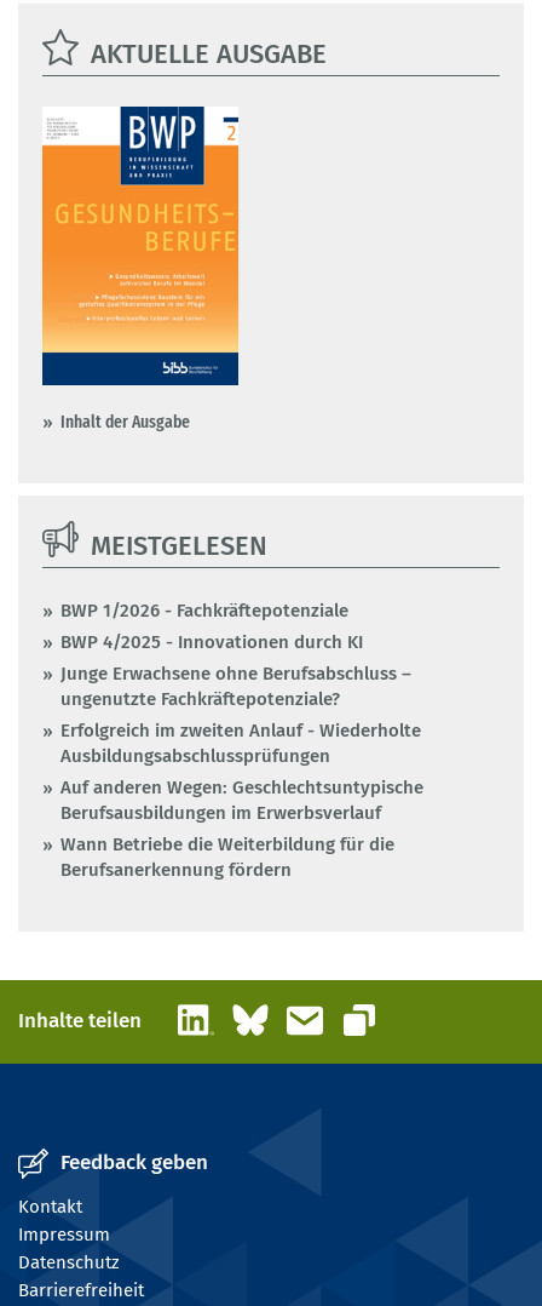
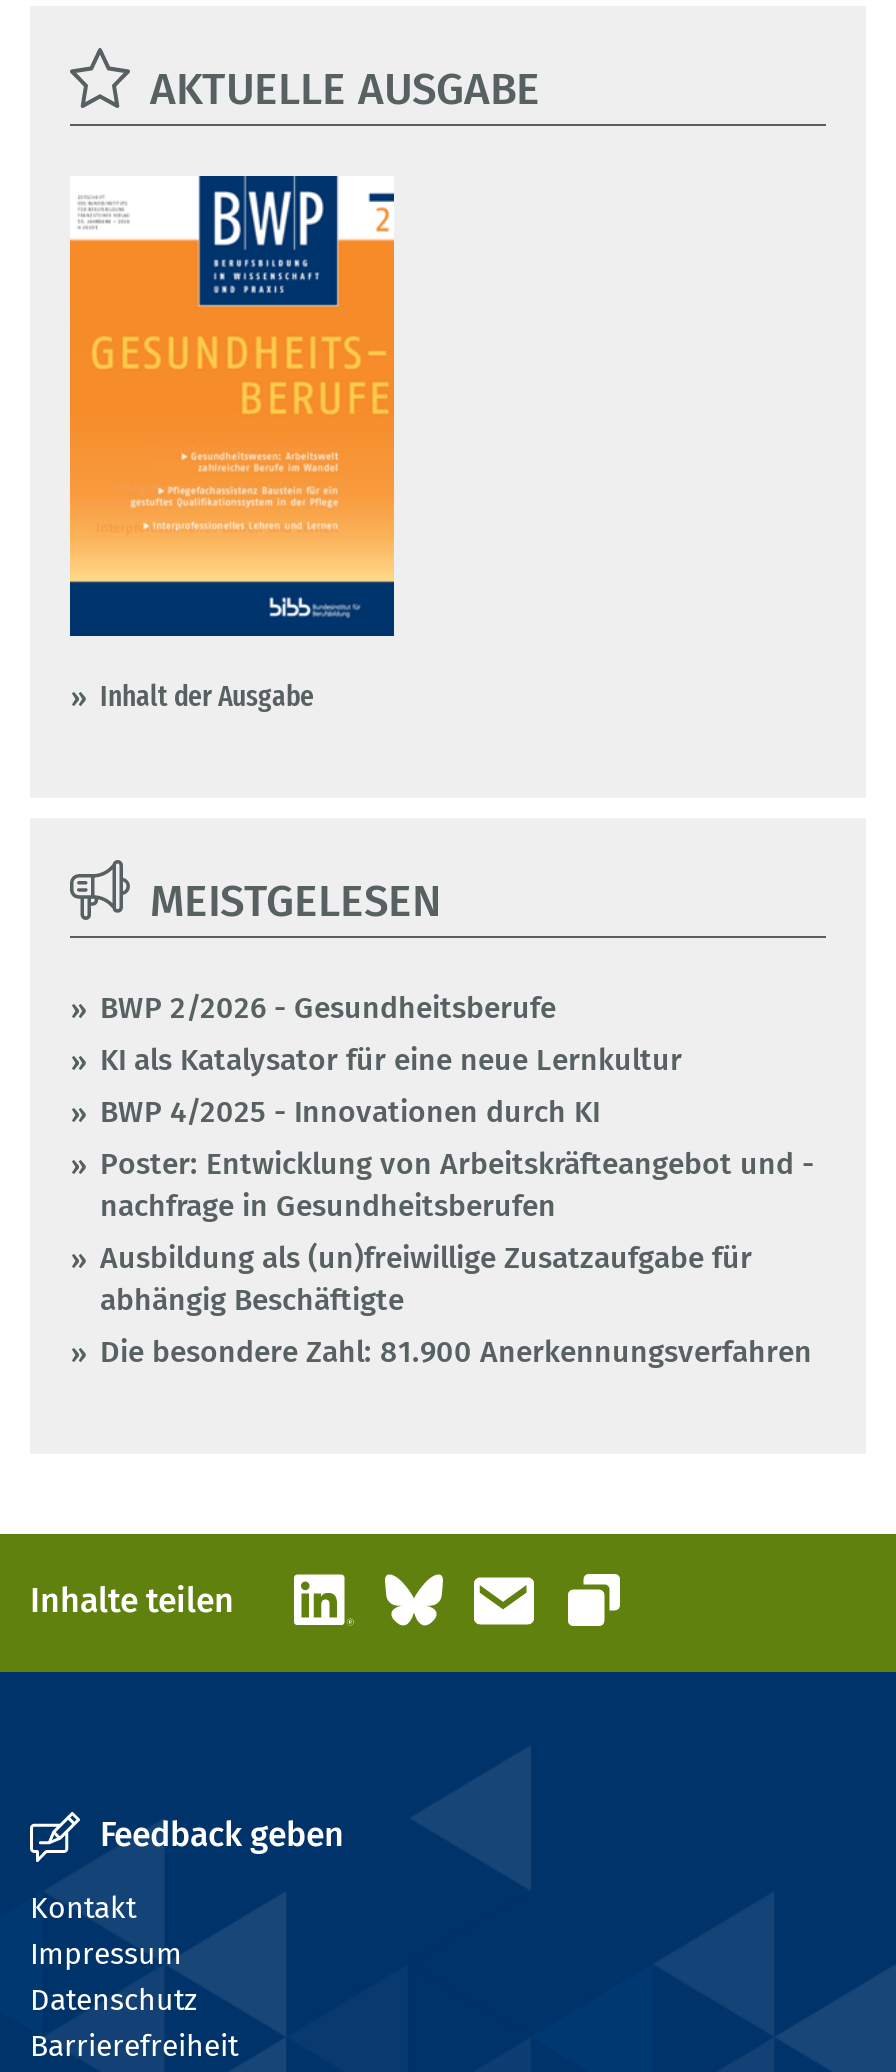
[60,600,348,621] BWP 1/2026 - Fachkräftepotenziale -> [100,990,682,1078] BWP 2/2026 - Gesundheitsberufe | KI als Katalysator für eine neue Lernkultur
moved [60,631,363,653] -> [100,1094,600,1130]: BWP 4/2025 - Innovationen durch KI
[60,663,423,881] Junge Erwachsene ohne Berufsabschluss – | ungenutzte Fachkräftepotenziale? | Erfolgreich im zweiten Anlauf - Wiederholte | Ausbildungsabschlussprüfungen | Auf anderen Wegen: Geschlechtsuntypische | Berufsausbildungen im Erwerbsverlauf | Wann Betriebe die Weiterbildung für die | Berufsanerkennung fördern -> [100,1146,814,1370] Poster: Entwicklung von Arbeitskräfteangebot und - | nachfrage in Gesundheitsberufen | Ausbildung als (un)freiwillige Zusatzaufgabe für | abhängig Beschäftigte | Die besondere Zahl: 81.900 Anerkennungsverfahren

